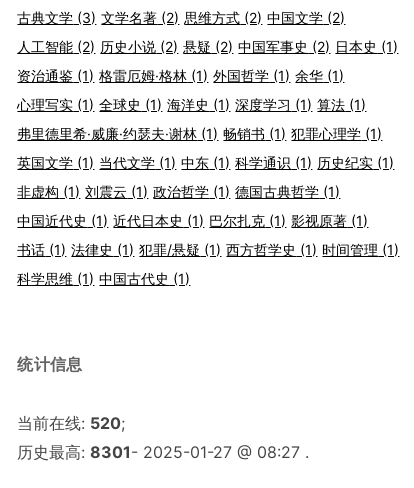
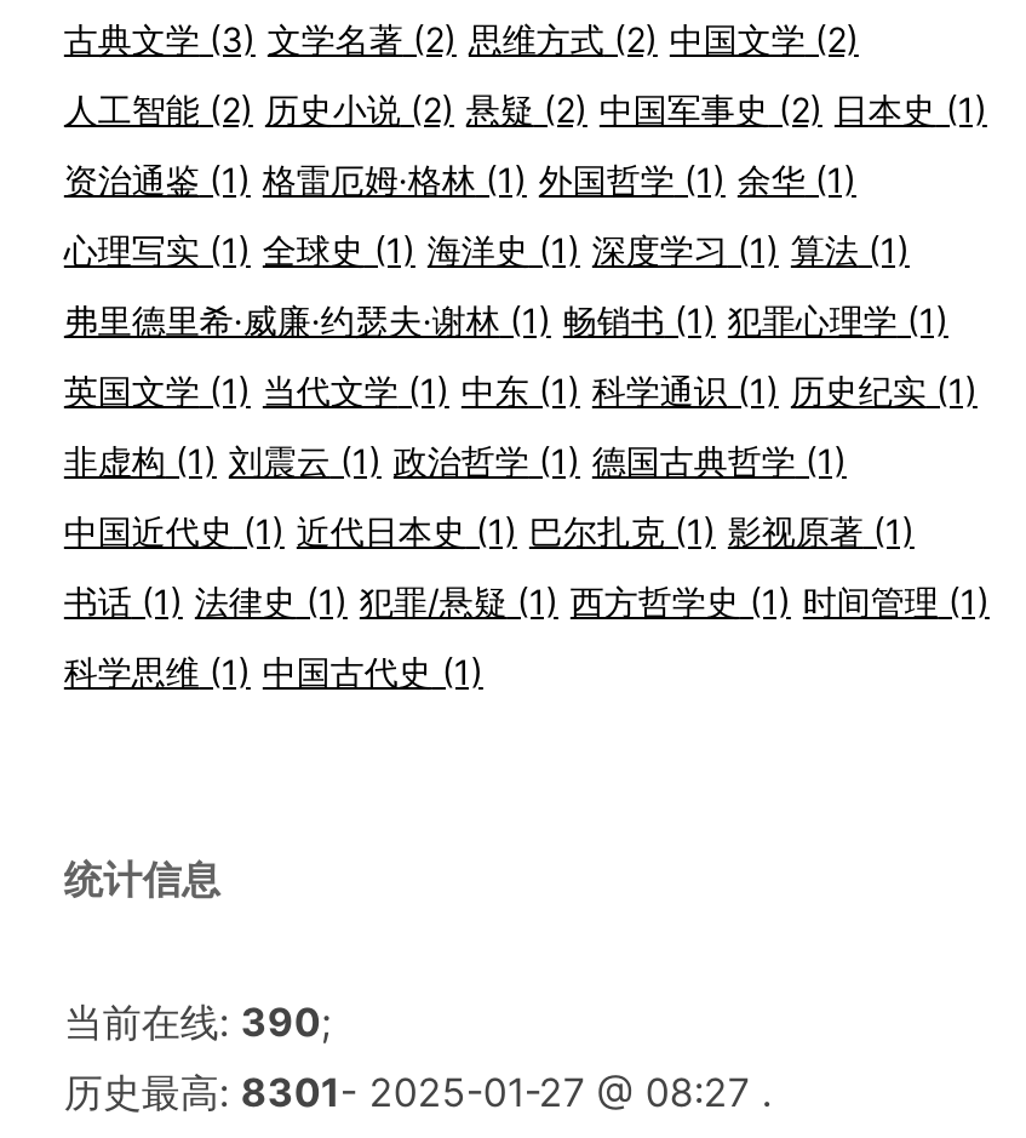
[17,413,125,433] 当前在线: 520; -> [64,997,330,1046] 当前在线: 390;

